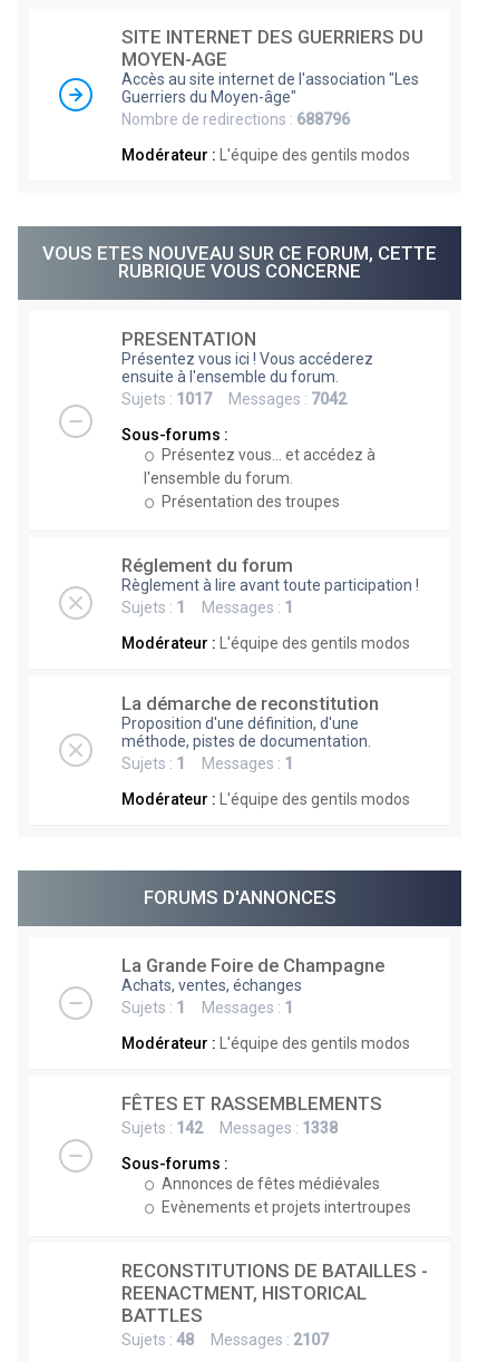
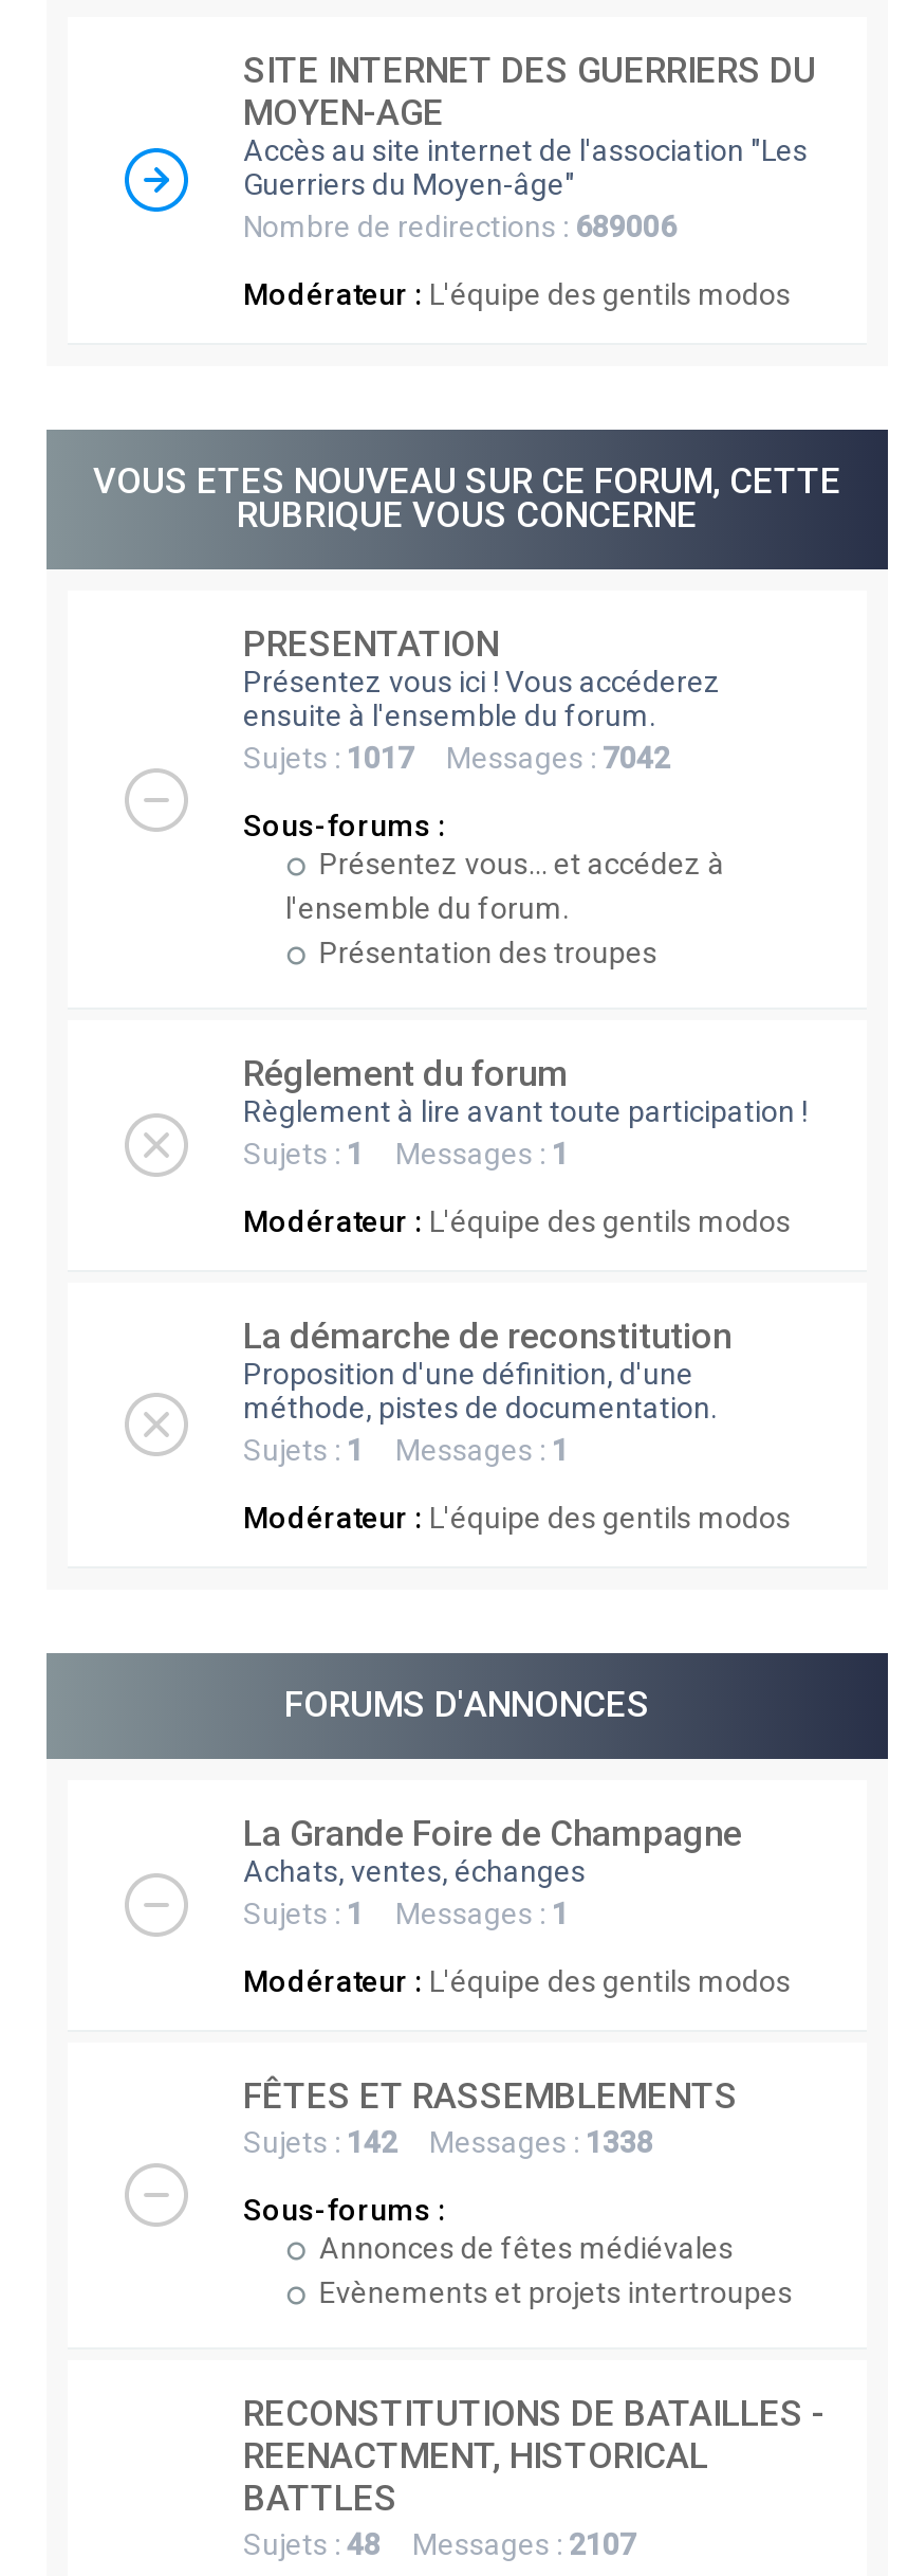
[121,110,350,128] Nombre de redirections : 688796 -> [243,210,677,244] Nombre de redirections : 689006

